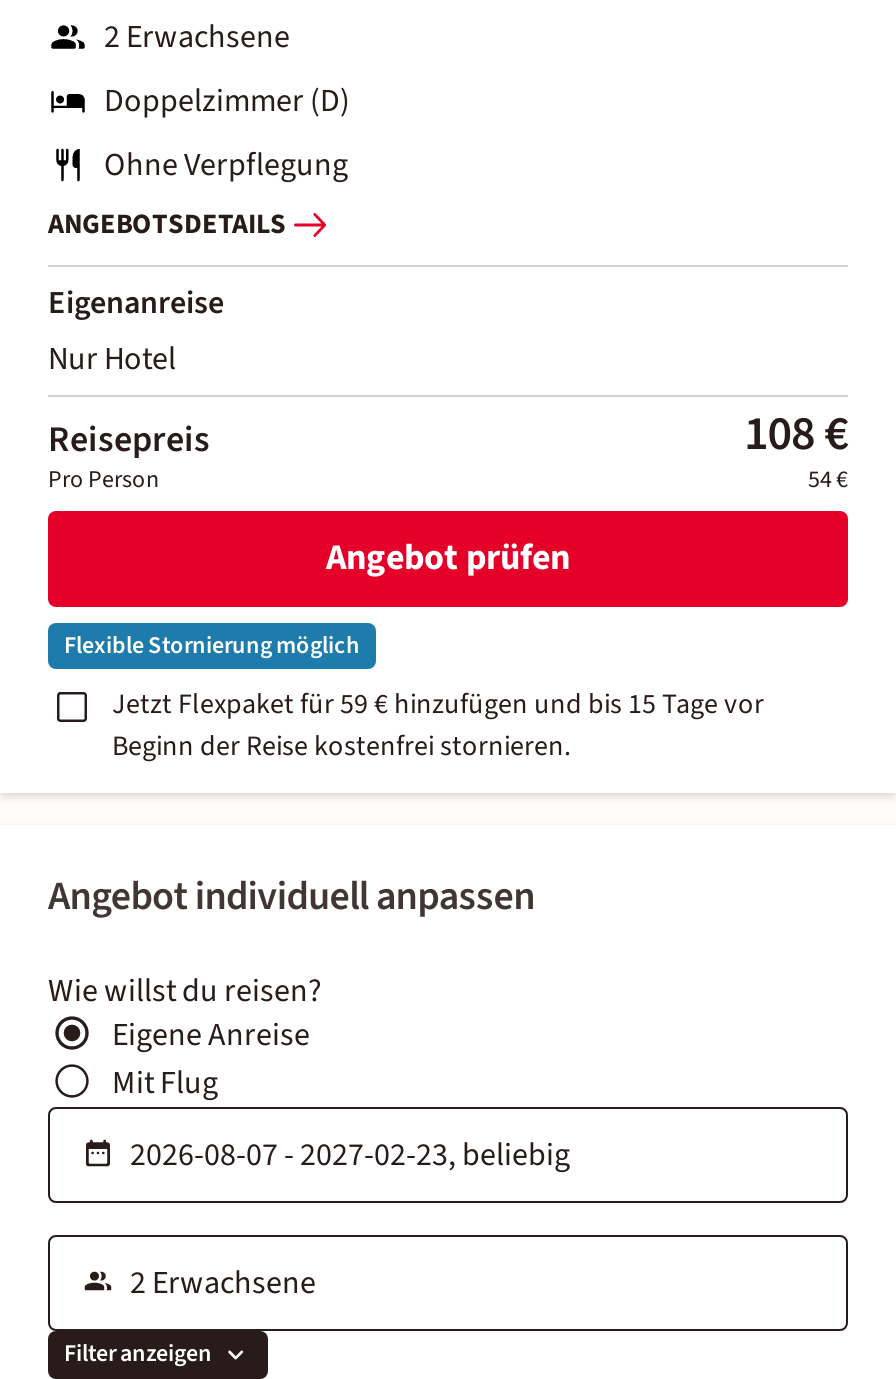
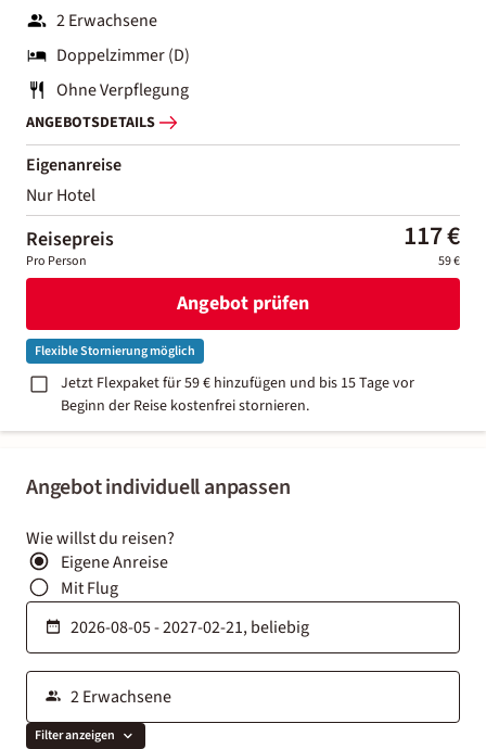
[744,399,848,469] 108 € -> [403,217,460,255] 117 €
[808,463,848,497] 54 € -> [438,252,460,270] 59 €

